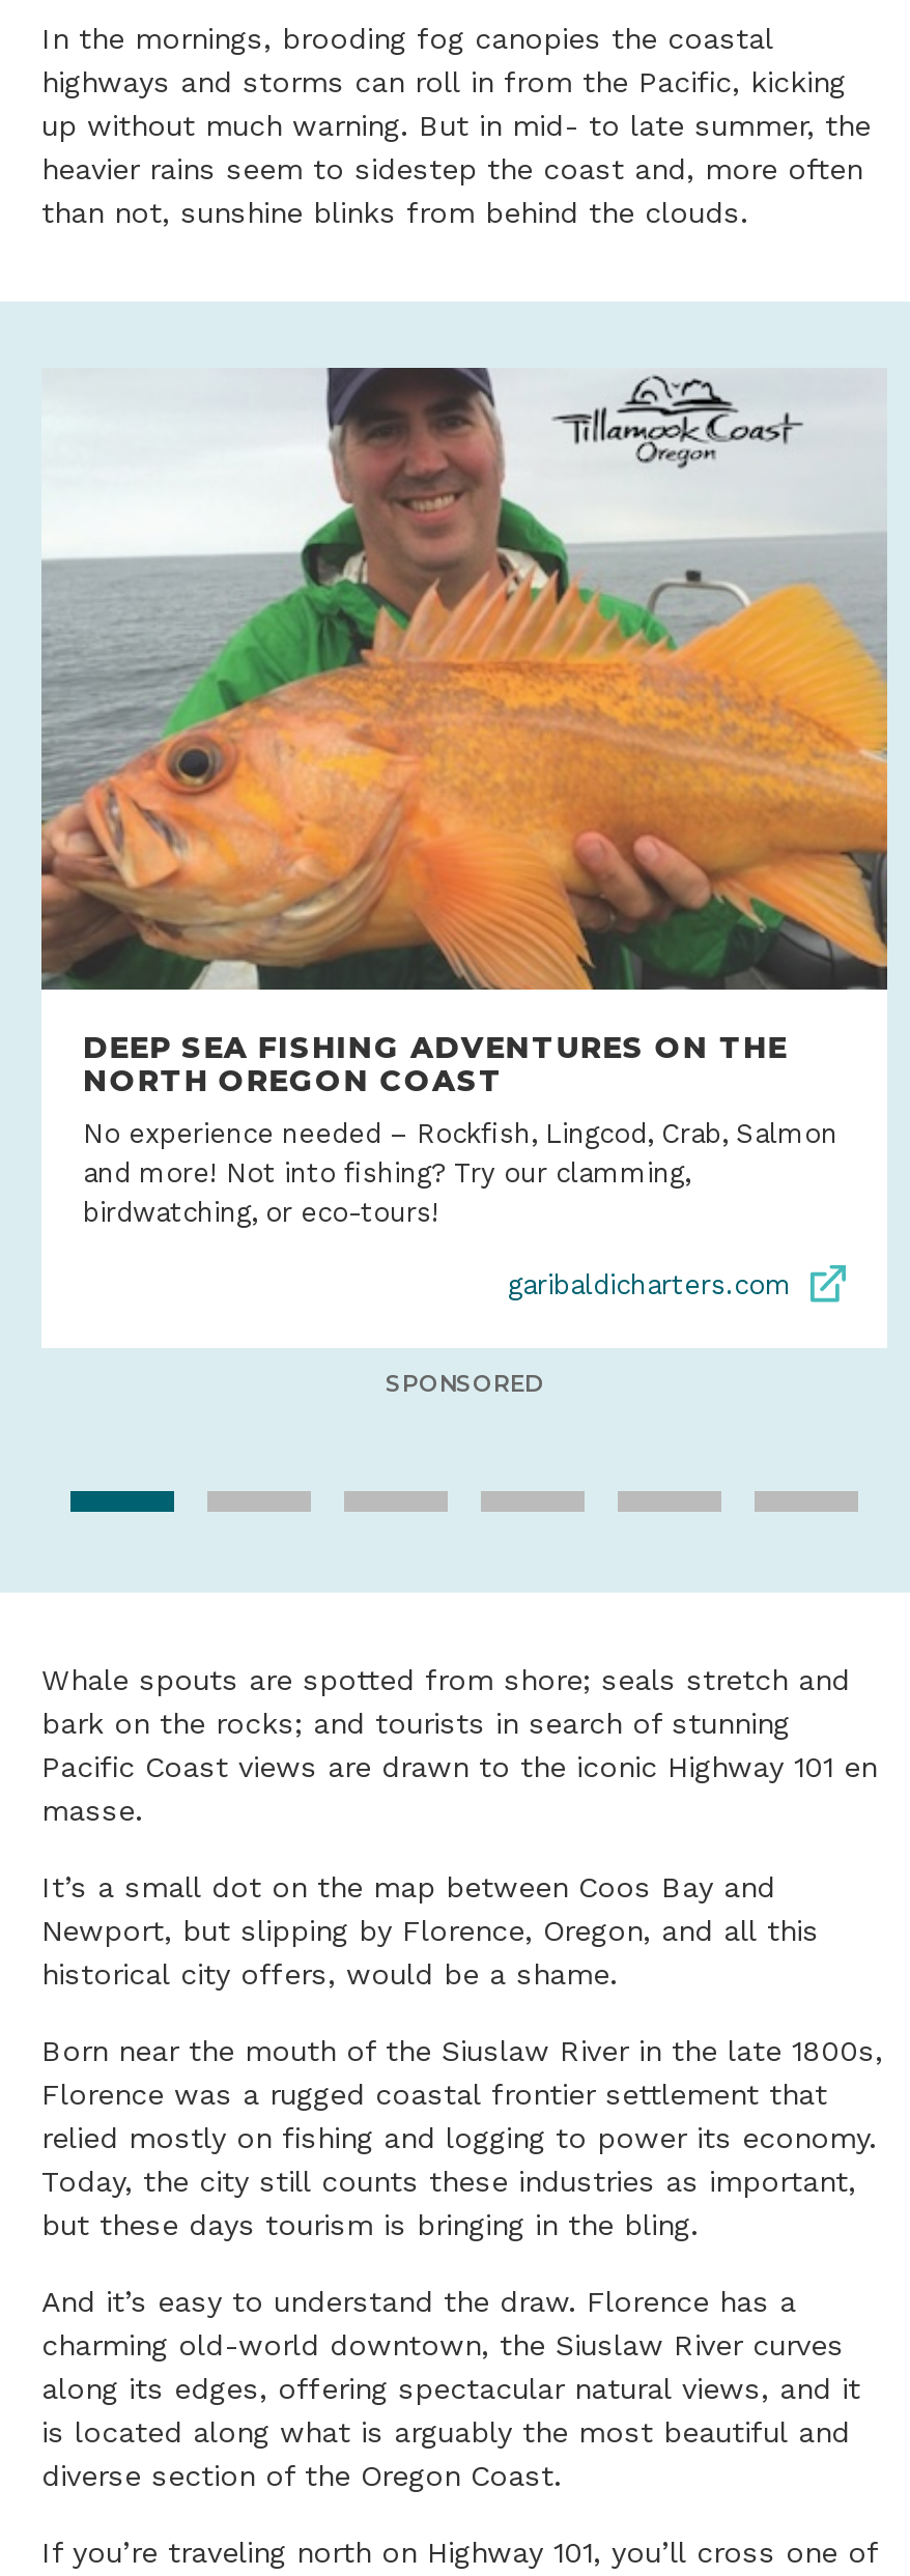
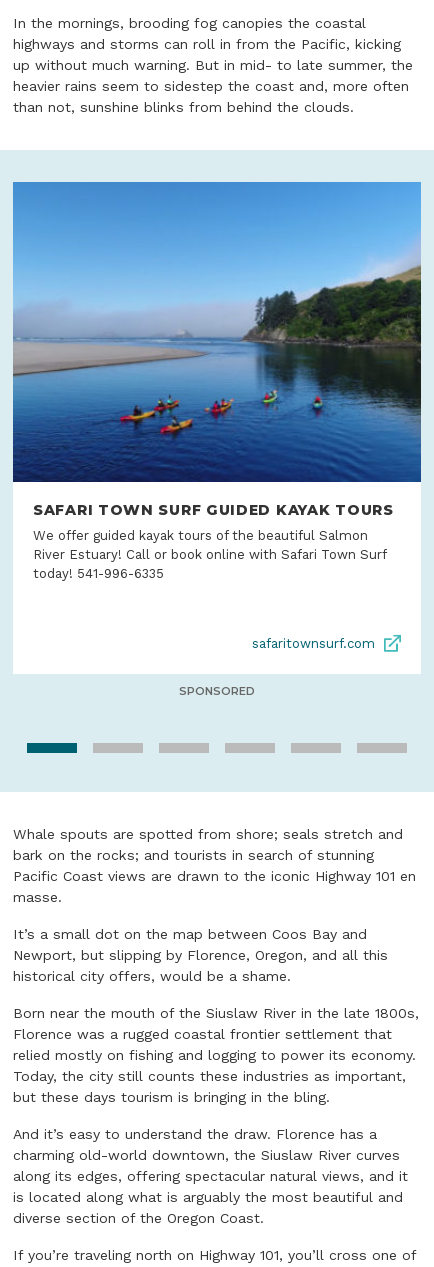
[39,365,889,1099] [image] | DEEP SEA FISHING ADVENTURES ON THE | NORTH OREGON COAST -> [12,181,422,519] [image] | SAFARI TOWN SURF GUIDED KAYAK TOURS
[83,1117,837,1227] No experience needed – Rockfish, Lingcod, Crab, Salmon | and more! Not into fishing? Try our clamming, | birdwatching, or eco-tours! -> [33,528,386,581] We offer guided kayak tours of the beautiful Salmon | River Estuary! Call or book online with Safari Town Surf | today! 541-996-6335
[508,1269,792,1300] garibaldicharters.com -> [252,636,375,651] safaritownsurf.com

